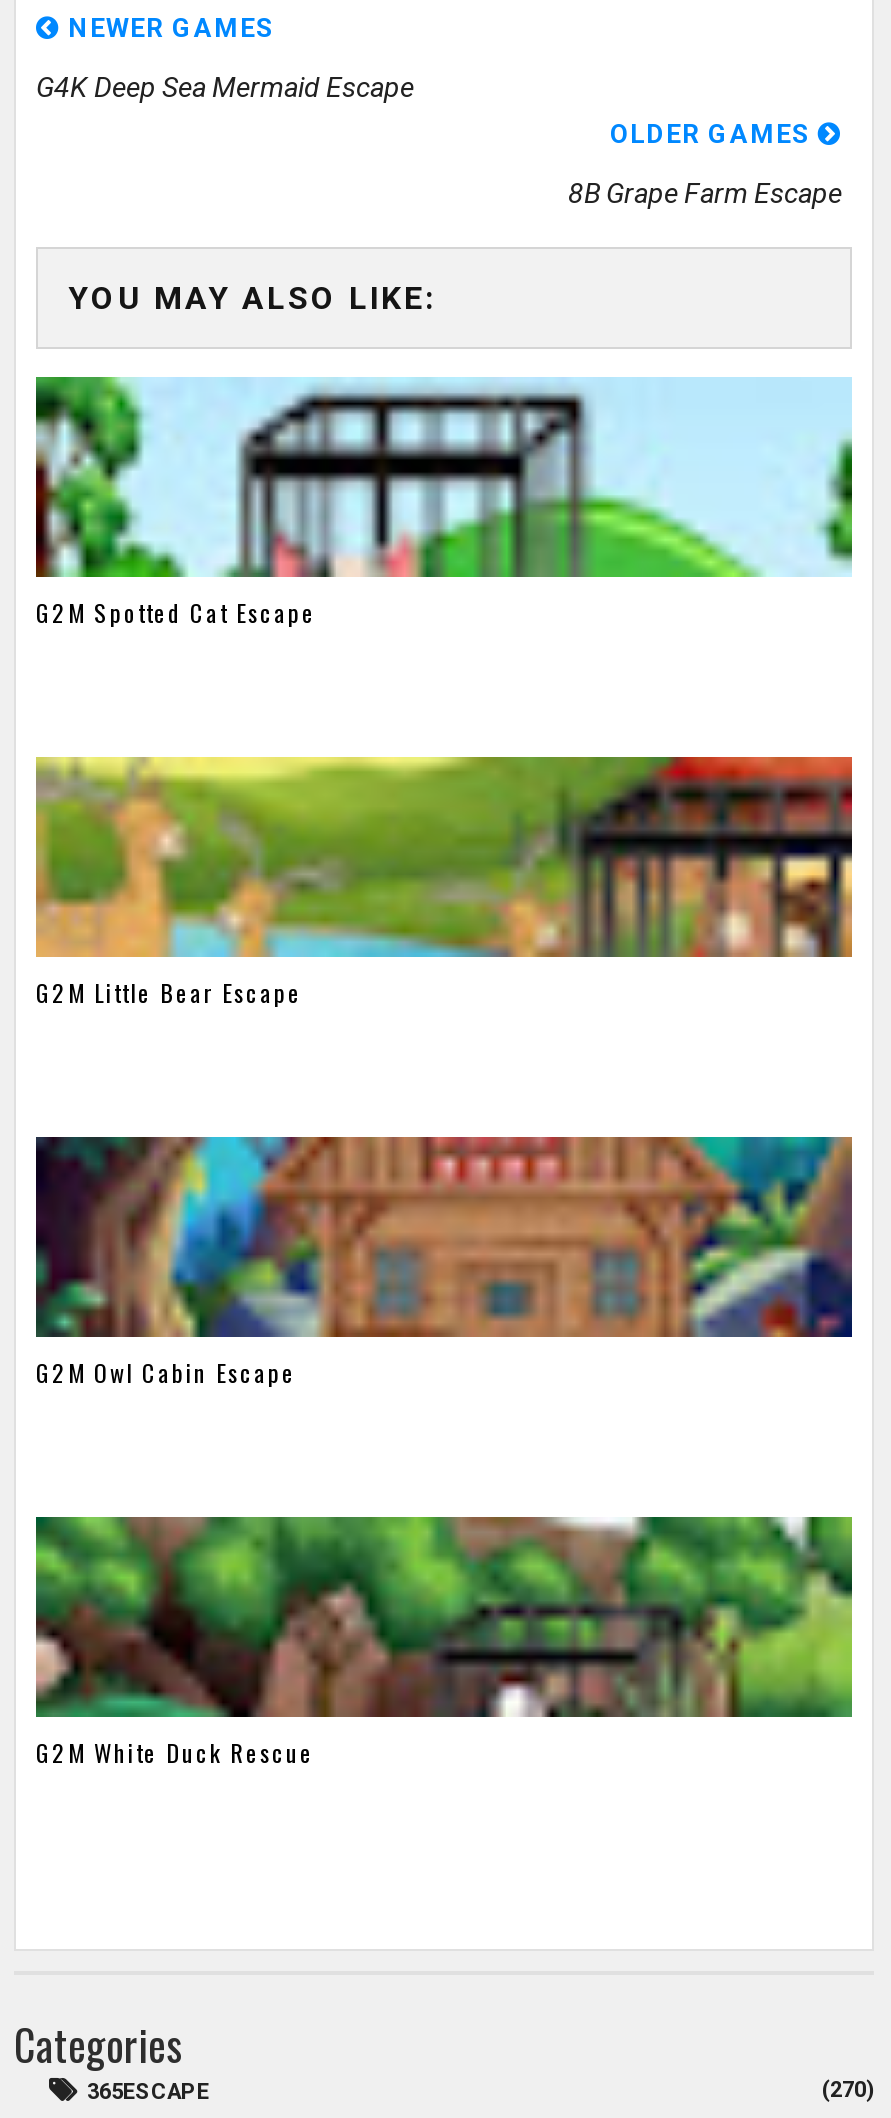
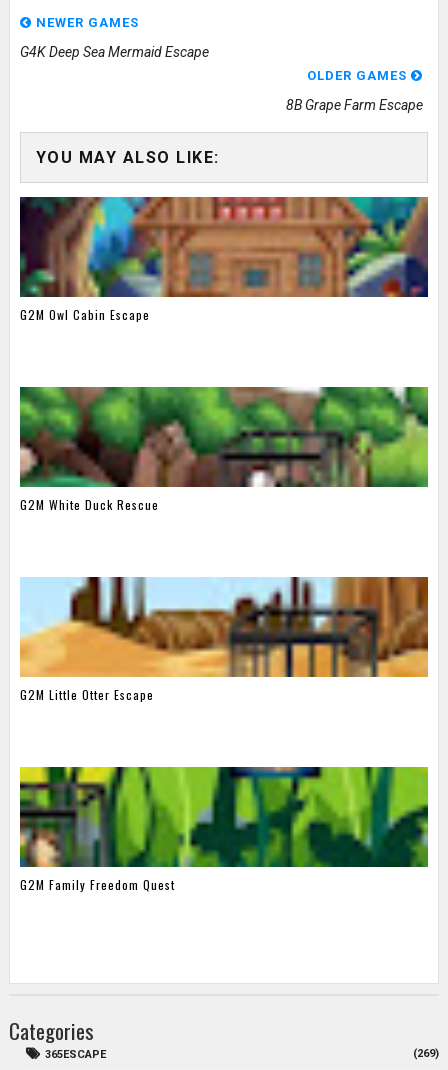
[34,375,854,628] [image] | G2M Spotted Cat Escape -> none
[34,755,854,1008] [image] | G2M Little Bear Escape -> none
moved [34,1133,854,1768] -> [19,195,429,512]: [image] | G2M Owl Cabin Escape | G2M White Duck Rescue
none -> [19,576,429,702] [image] | G2M Little Otter Escape
none -> [19,766,429,892] [image] | G2M Family Freedom Quest
[822,2077,874,2103] (270) -> [413,1047,439,1060] (269)

